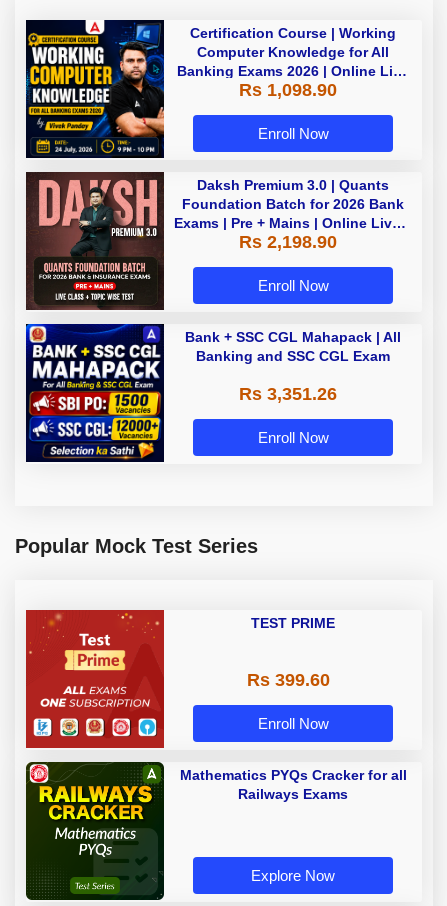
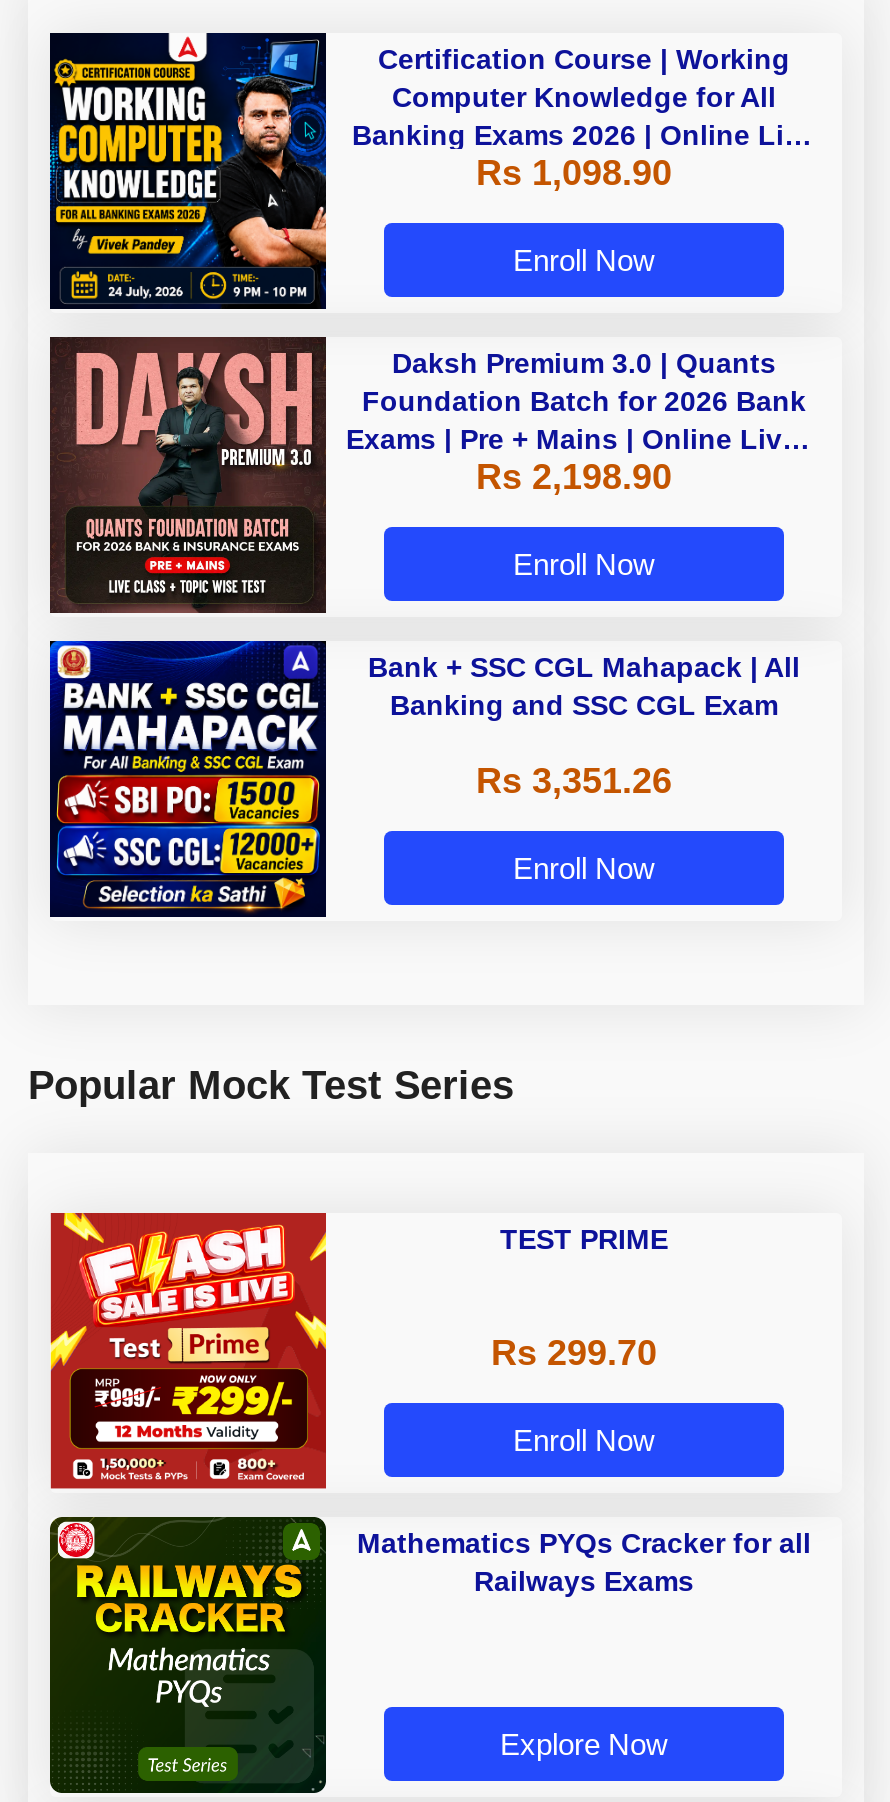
[25,609,165,743] [image] -> [48,1211,328,1483] [image]
[246,670,329,690] Rs 399.60 -> [491,1333,657,1373] Rs 299.70

